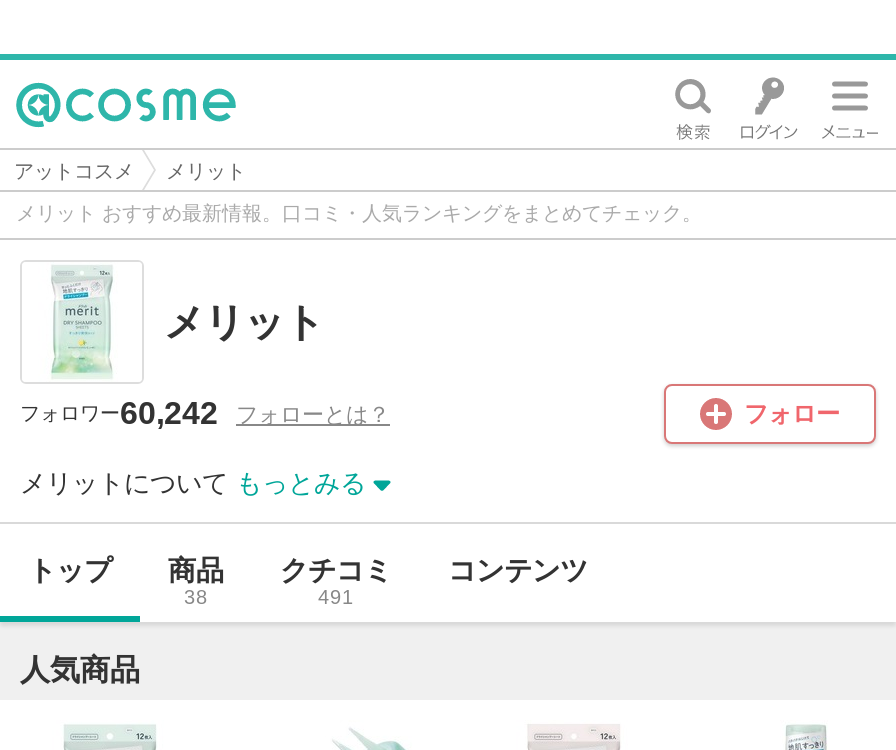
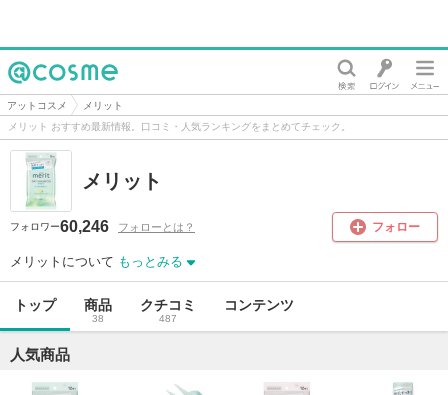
[20,396,390,430] フォロワー60,242 フォローとは？ -> [10,218,195,235] フォロワー60,246 フォローとは？
[318,586,354,608] 491 -> [159,313,177,324] 487

